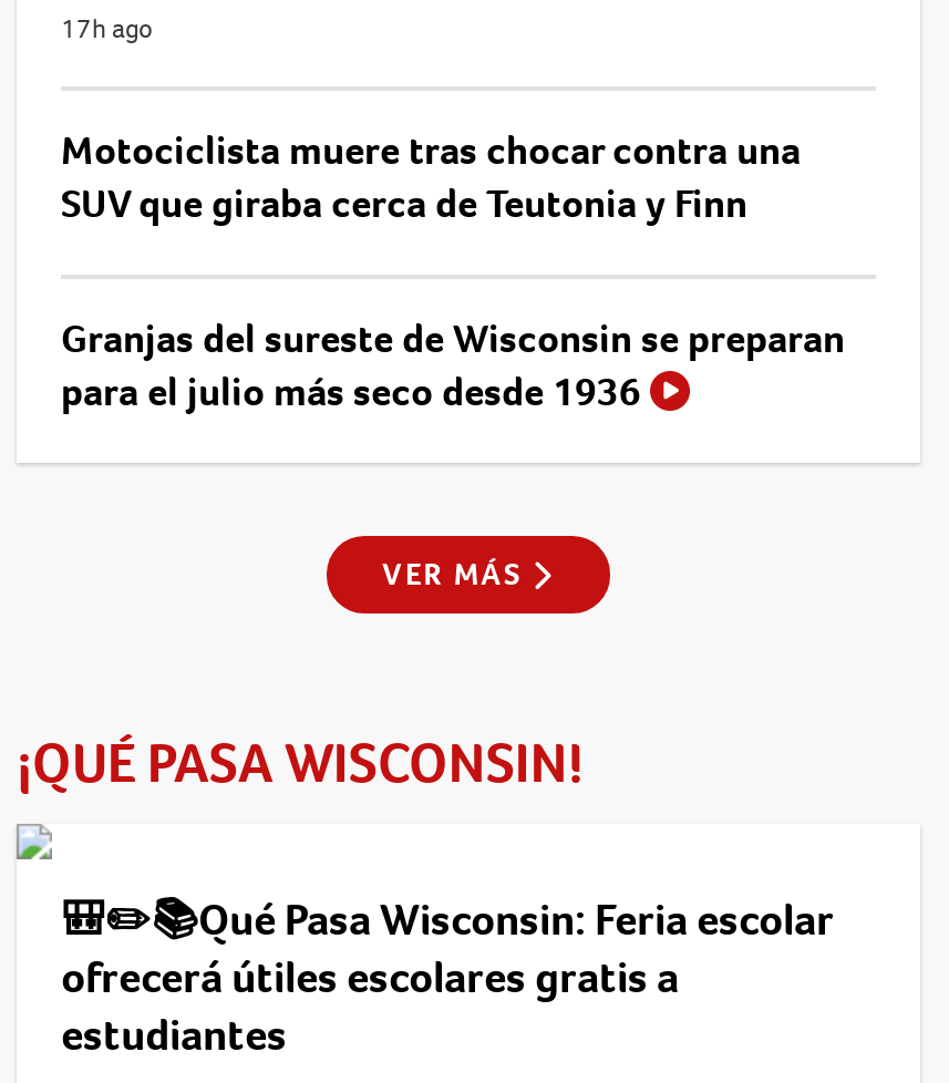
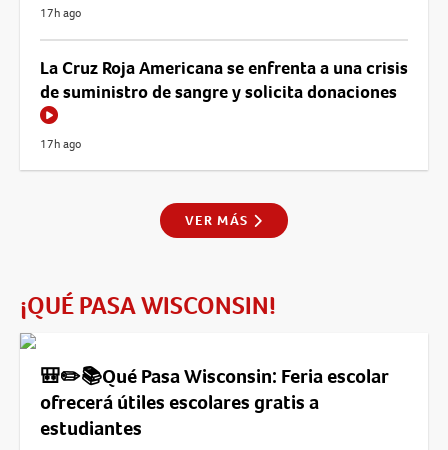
[61,123,801,230] Motociclista muere tras chocar contra una | SUV que giraba cerca de Teutonia y Finn -> [40,56,408,104] La Cruz Roja Americana se enfrenta a una crisis | de suministro de sangre y solicita donaciones
[61,312,845,418] Granjas del sureste de Wisconsin se preparan | para el julio más seco desde 1936 -> [40,136,81,152] 17h ago

